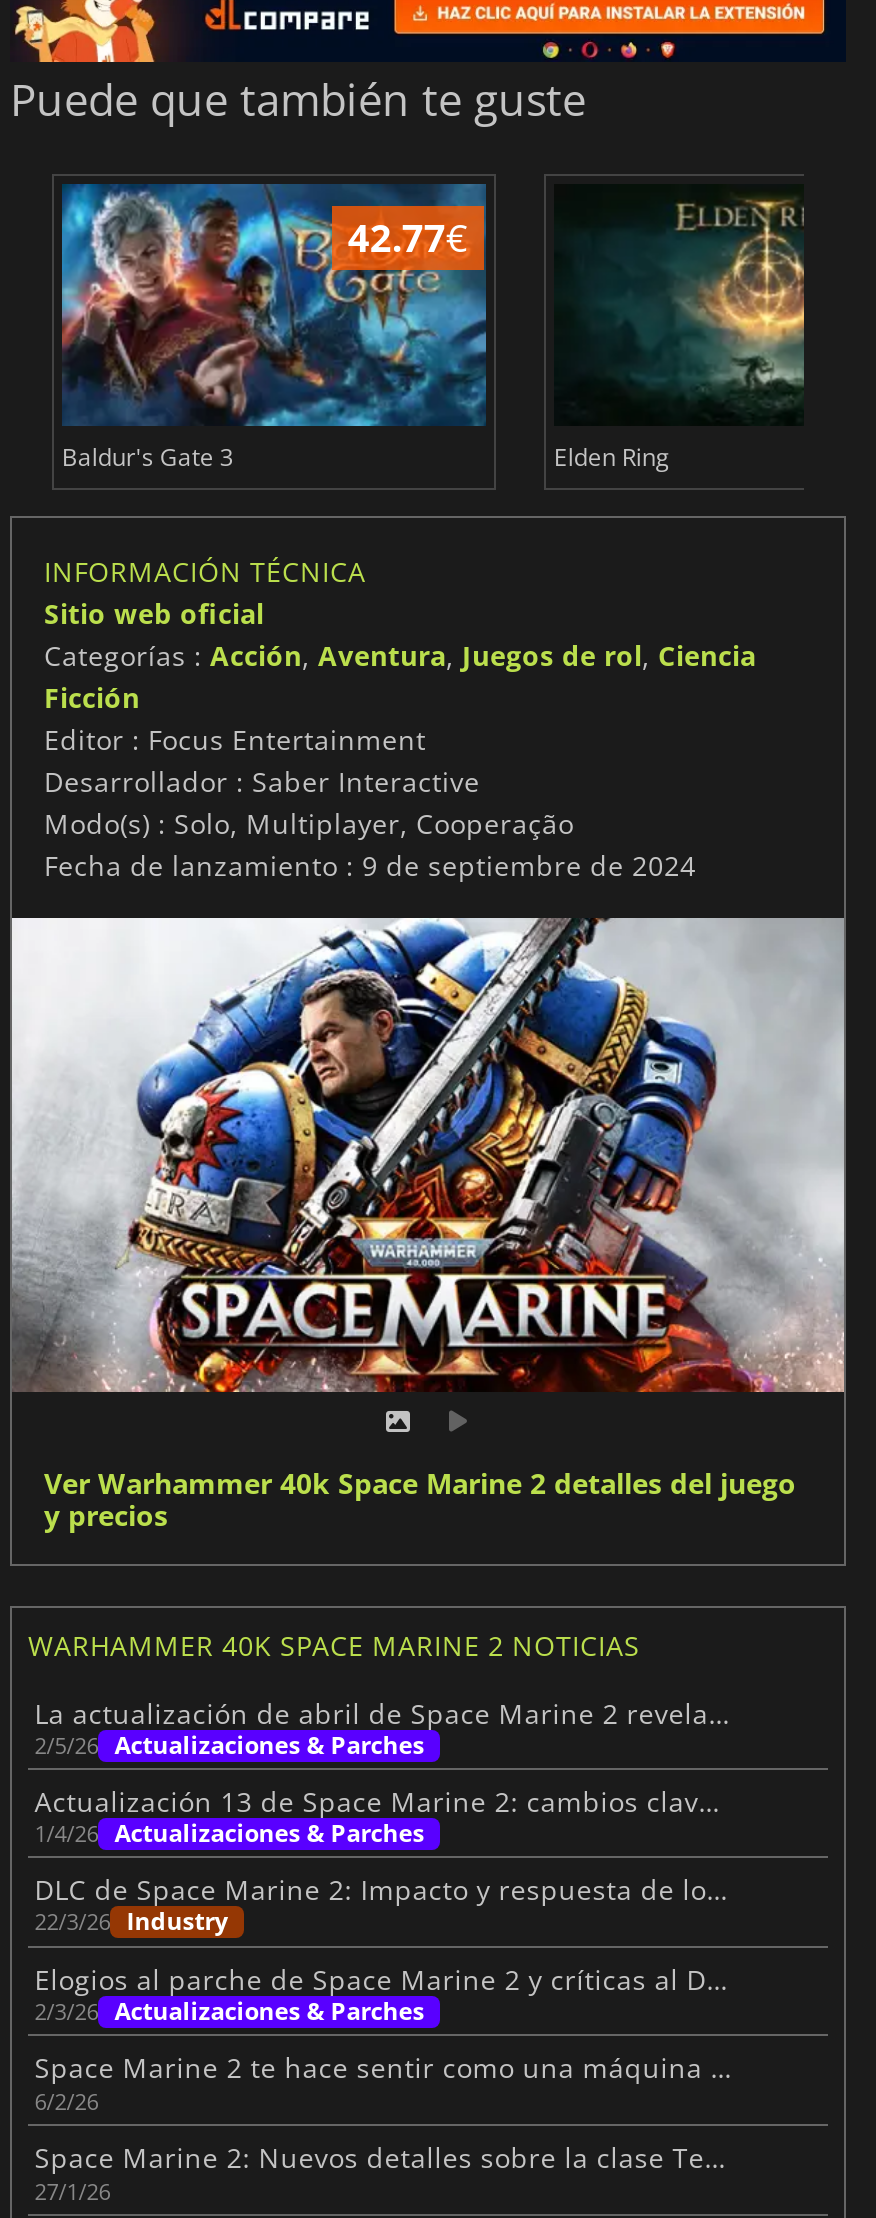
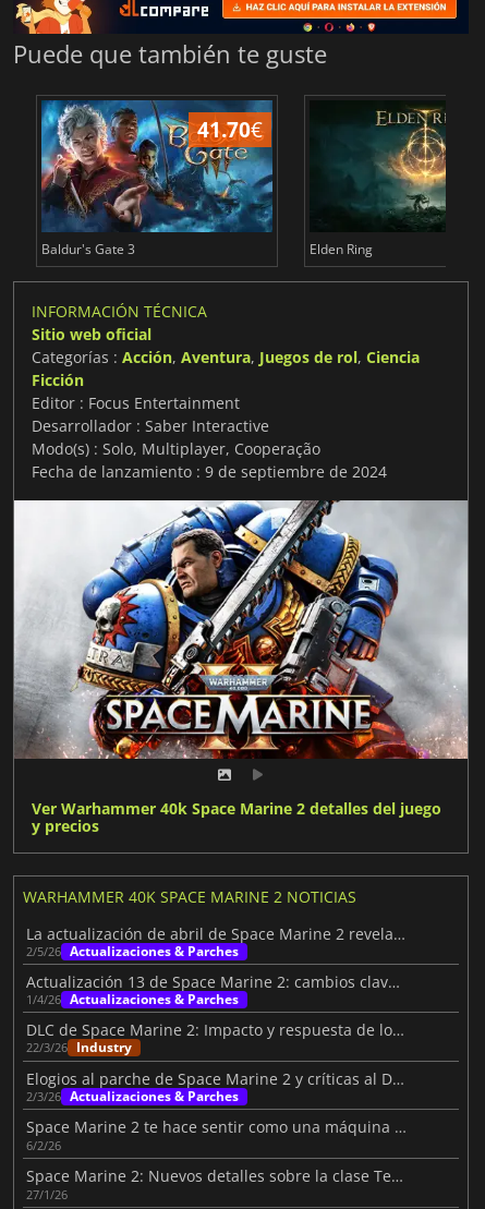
[348,210,468,264] 42.77€ -> [197,115,263,144] 41.70€

